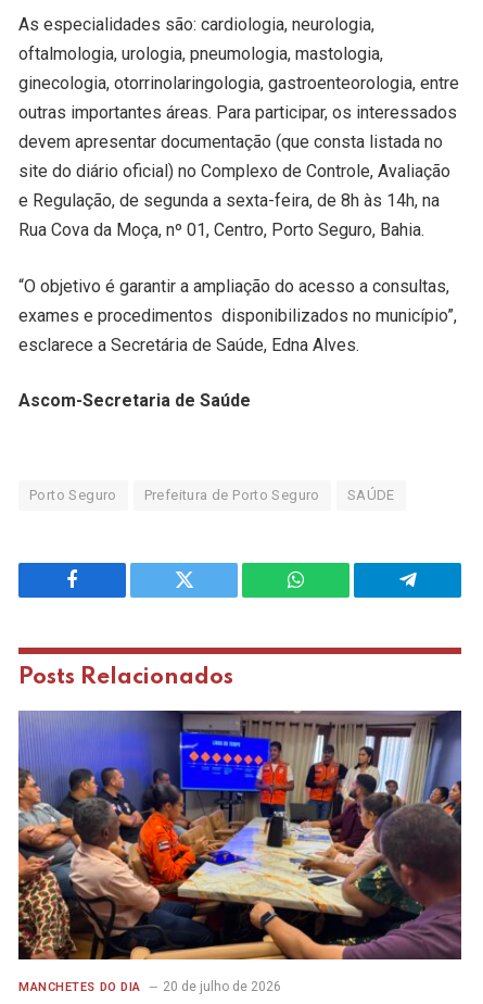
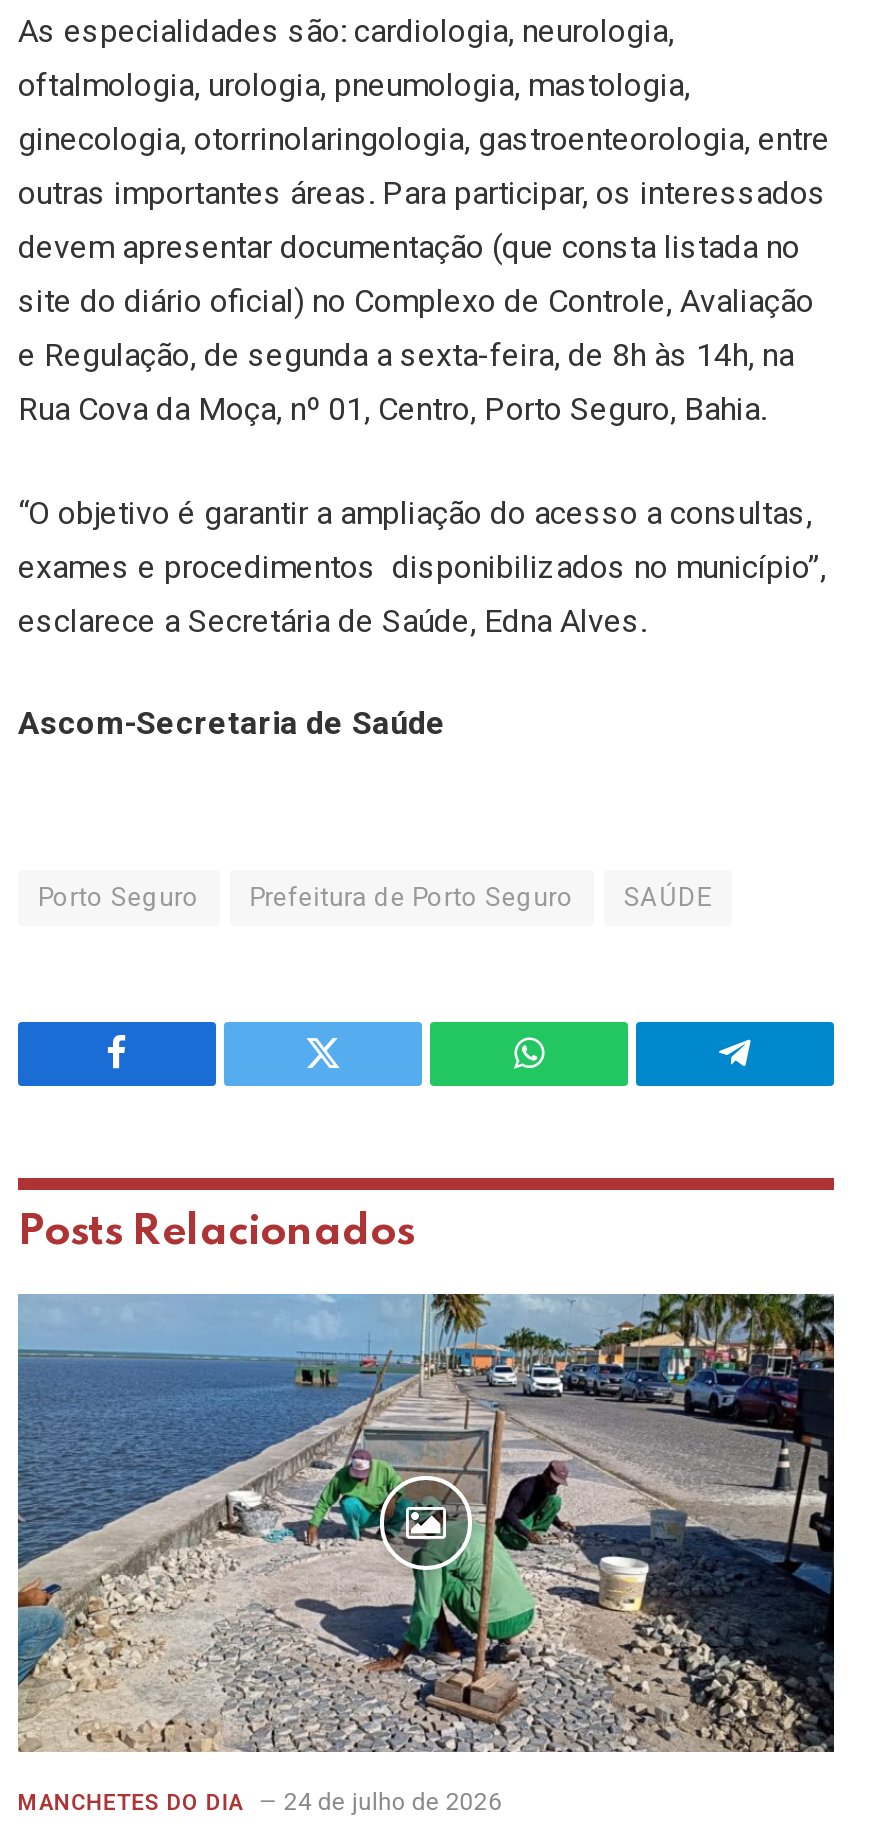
[17,710,462,994] [image] | MANCHETES DO DIA 20 de julho de 2026 -> [16,1292,836,1816] [image] | MANCHETES DO DIA 24 de julho de 2026

